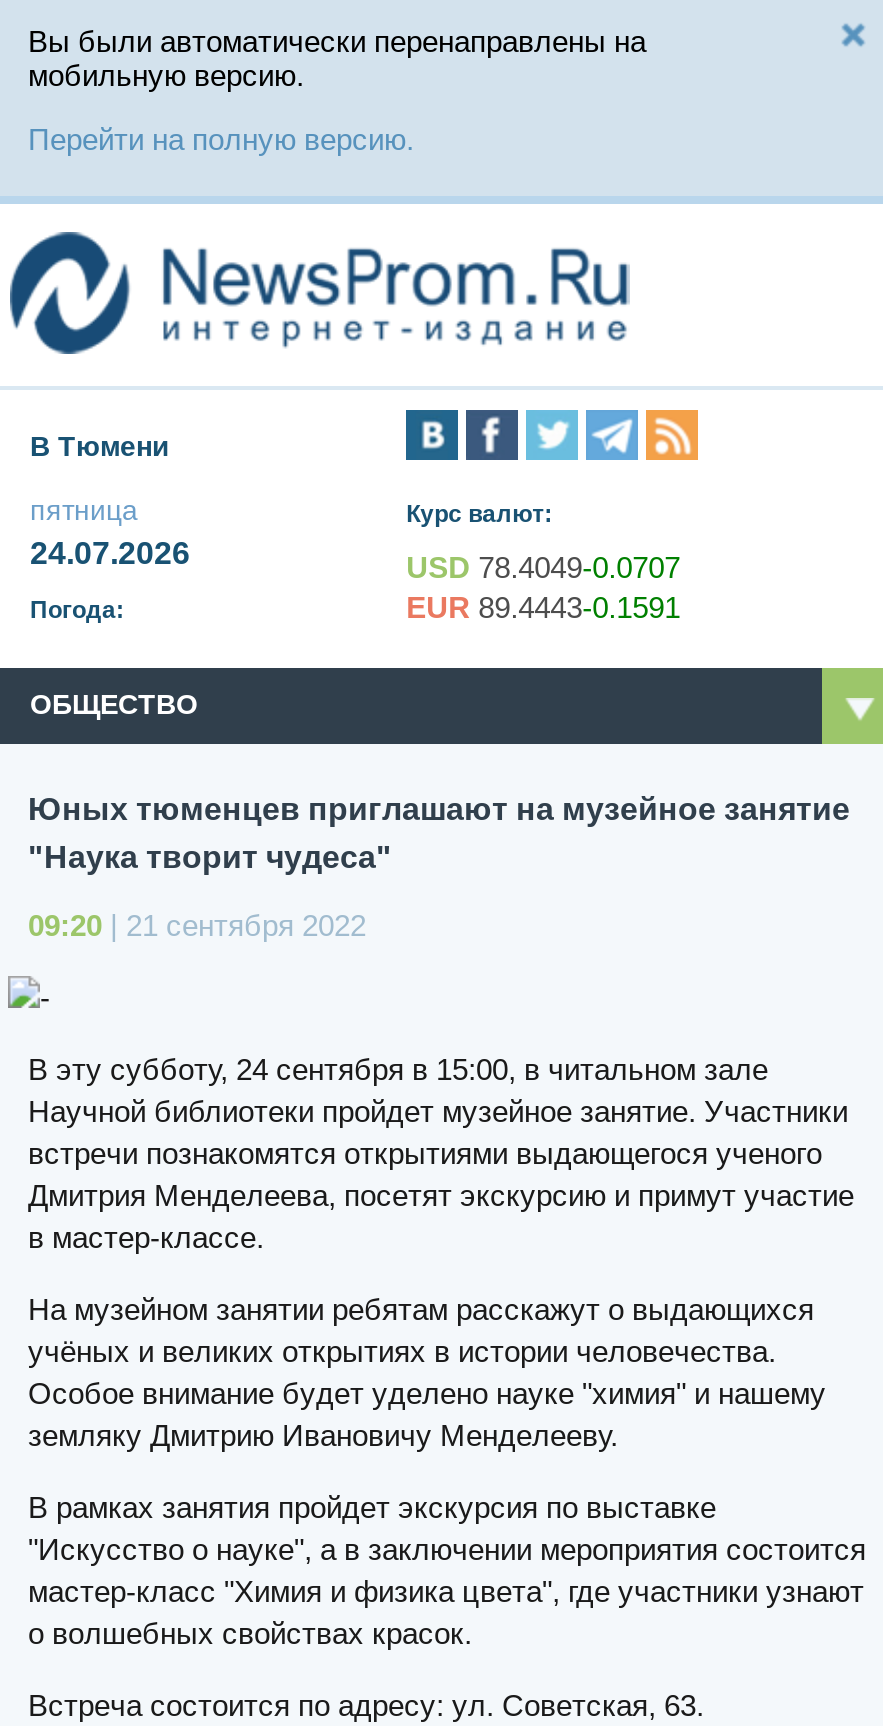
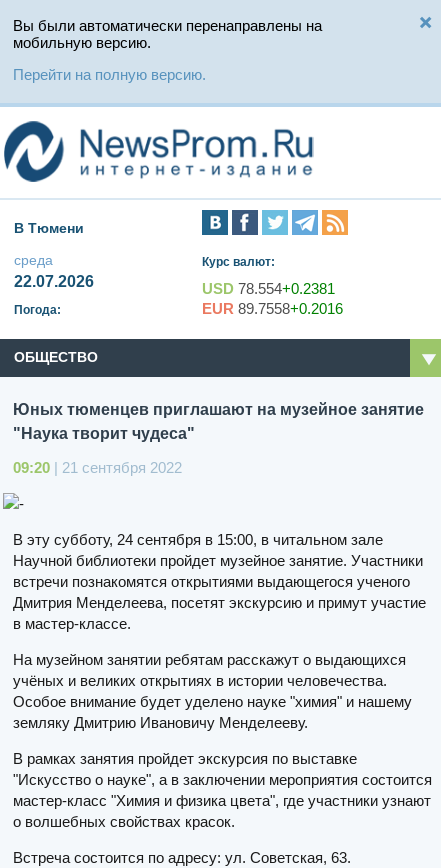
[30,495,190,571] пятница | 24.07.2026 -> [14,252,94,290] среда | 22.07.2026
[406,551,680,585] USD 78.4049-0.0707 -> [202,280,335,297] USD 78.554+0.2381
[406,591,680,625] EUR 89.4443-0.1591 -> [202,300,343,317] EUR 89.7558+0.2016

